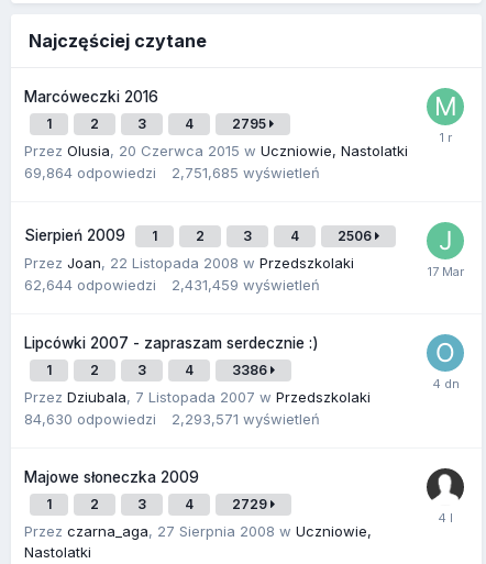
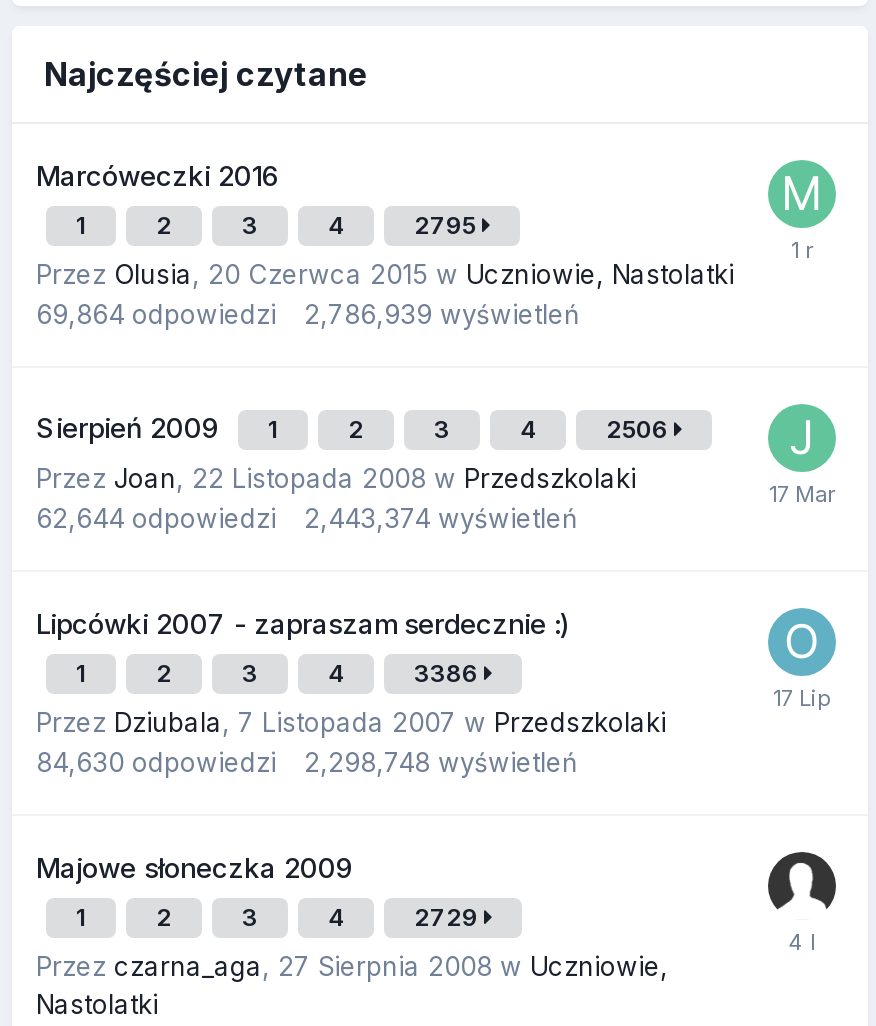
[24,164,320,181] 69,864 odpowiedzi 2,751,685 wyświetleń -> [36,298,580,330] 69,864 odpowiedzi 2,786,939 wyświetleń
[24,276,320,294] 62,644 odpowiedzi 2,431,459 wyświetleń -> [36,502,578,534] 62,644 odpowiedzi 2,443,374 wyświetleń
[24,410,320,428] 84,630 odpowiedzi 2,293,571 wyświetleń -> [36,746,578,778] 84,630 odpowiedzi 2,298,748 wyświetleń

